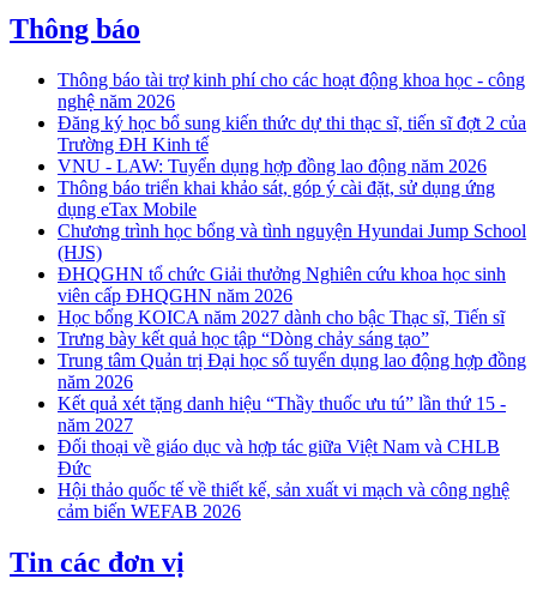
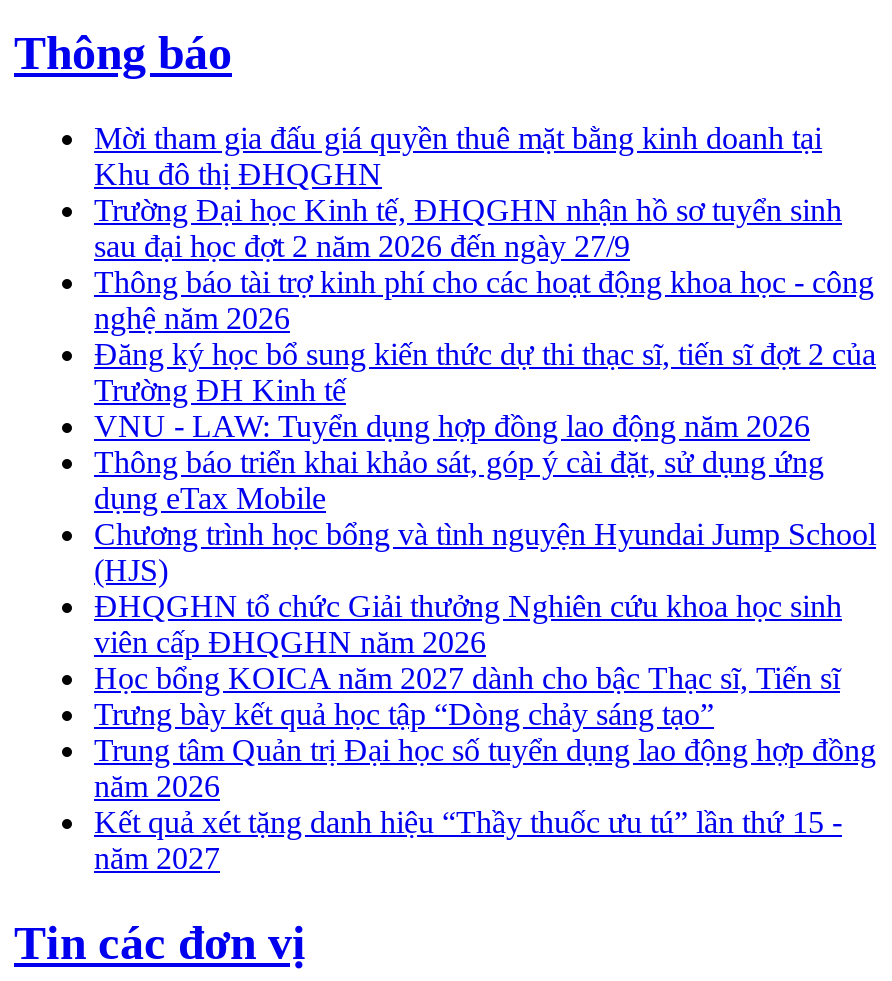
none -> [94,121,842,263] Mời tham gia đấu giá quyền thuê mặt bằng kinh doanh tại | Khu đô thị ĐHQGHN | Trường Đại học Kinh tế, ĐHQGHN nhận hồ sơ tuyển sinh | sau đại học đợt 2 năm 2026 đến ngày 27/9
moved [58,70,526,435] -> [94,265,876,875]: Thông báo tài trợ kinh phí cho các hoạt động khoa học - công | nghệ năm 2026 | Đăng ký học bổ sung kiến thức dự thi thạc sĩ, tiến sĩ đợt 2 của | ... | Kết quả xét tặng danh hiệu “Thầy thuốc ưu tú” lần thứ 15 - | năm 2027
[58,437,509,522] Đối thoại về giáo dục và hợp tác giữa Việt Nam và CHLB | Đức | Hội thảo quốc tế về thiết kế, sản xuất vi mạch và công nghệ | cảm biến WEFAB 2026 -> none

